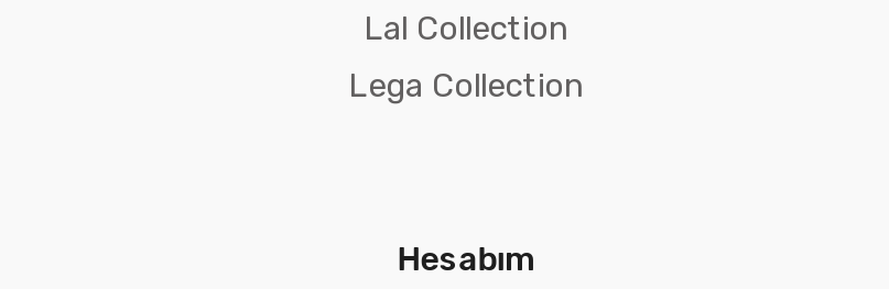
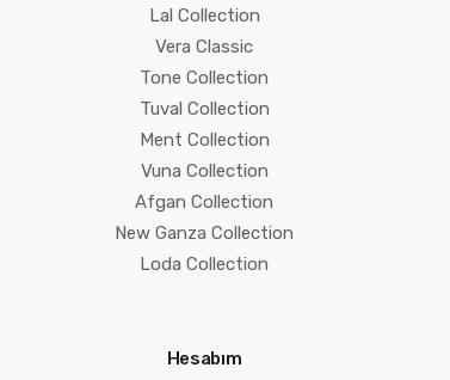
[348,66,584,105] Lega Collection -> [115,36,294,275] Vera Classic | Tone Collection | Tuval Collection | Ment Collection | Vuna Collection | Afgan Collection | New Ganza Collection | Loda Collection

